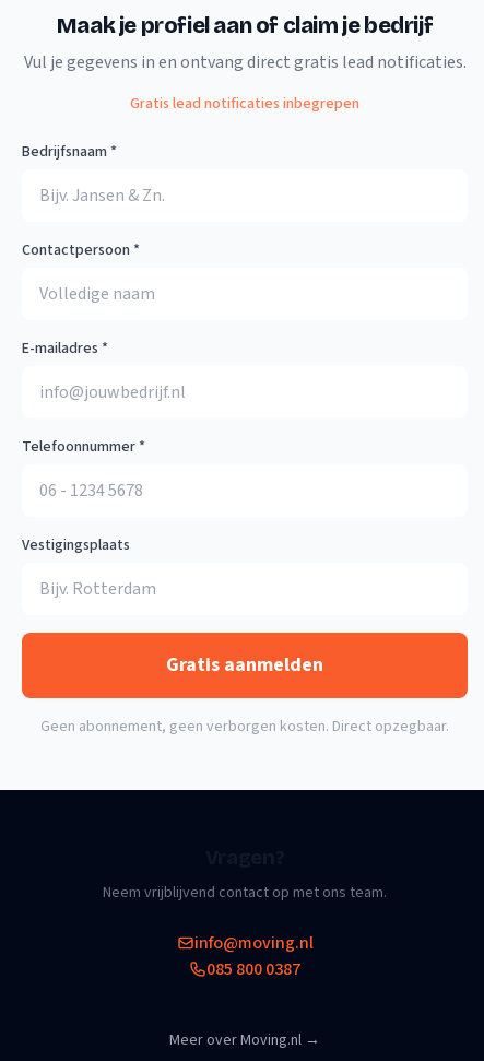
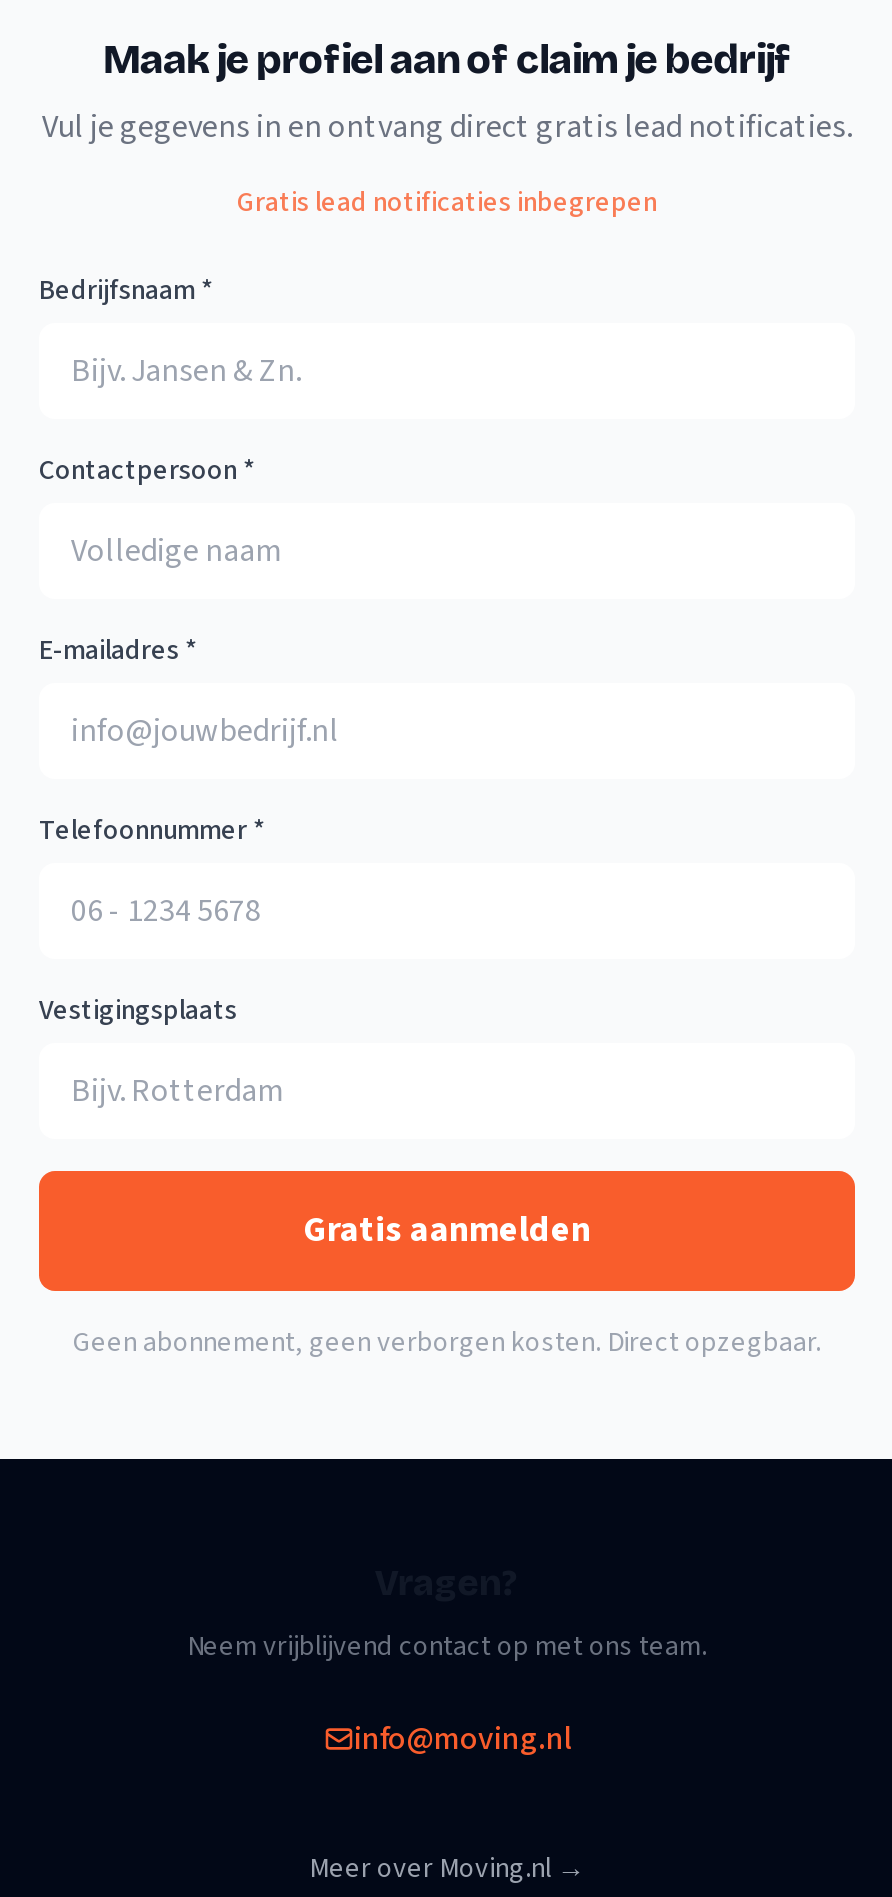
[206,957,300,981] 085 800 0387 -> none

